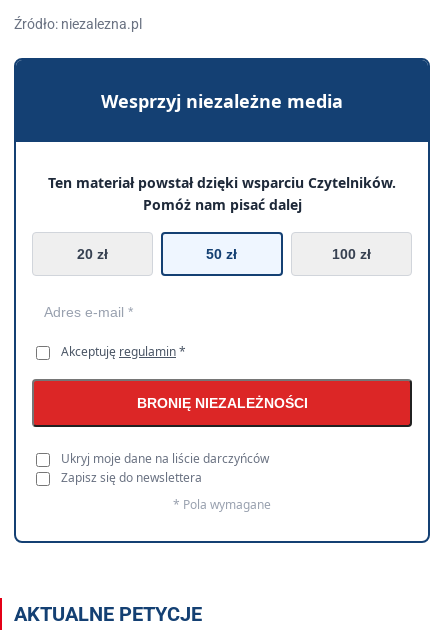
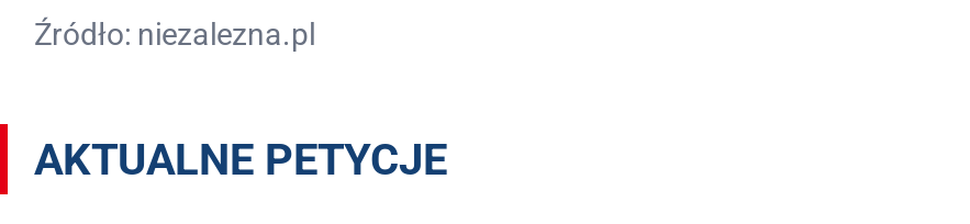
[13,57,431,544] [image] | Wesprzyj niezależne media | Ten materiał powstał dzięki wsparciu Czytelników. | Pomóż nam pisać dalej | 20 zł | 50 zł | 100 zł -> none
[61,343,307,513] Akceptuję regulamin * | BRONIĘ NIEZALEŻNOŚCI | Ukryj moje dane na liście darczyńców | Zapisz się do newslettera | * Pola wymagane -> none

